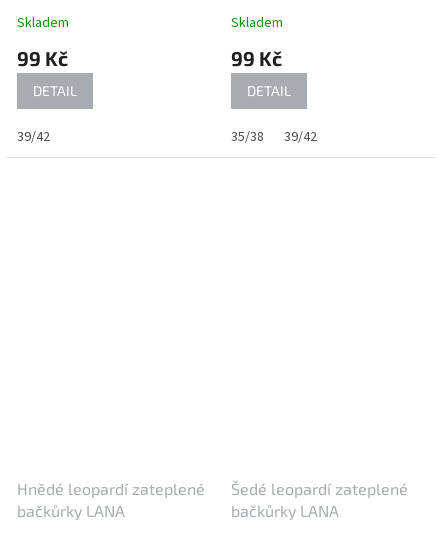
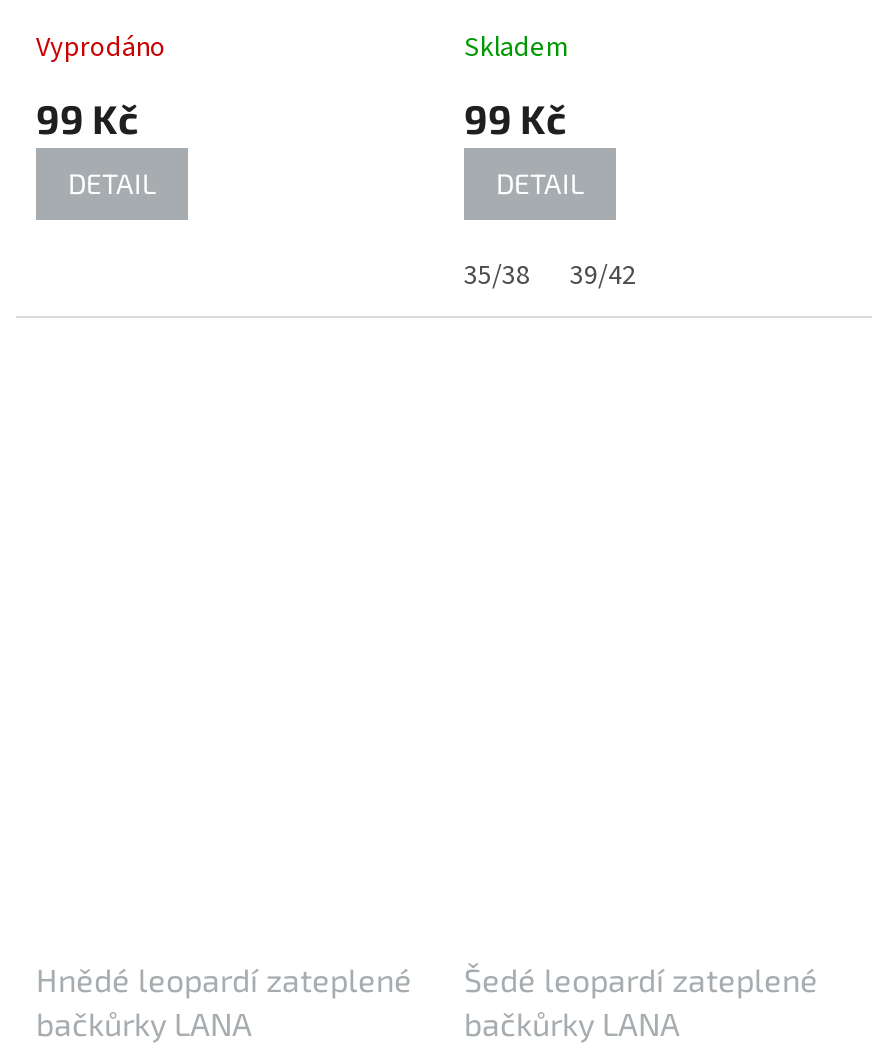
[17,13,69,33] Skladem -> [36,28,166,68] Vyprodáno
[17,127,50,147] 39/42 -> none

